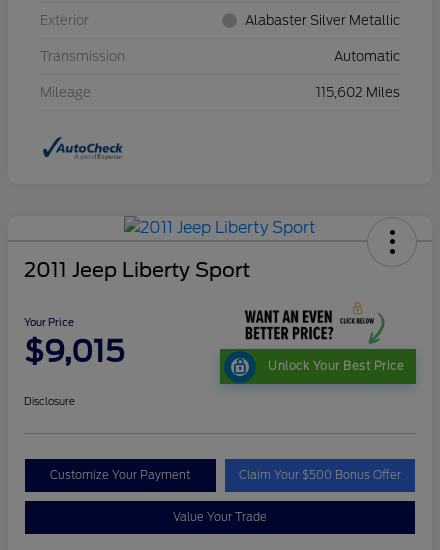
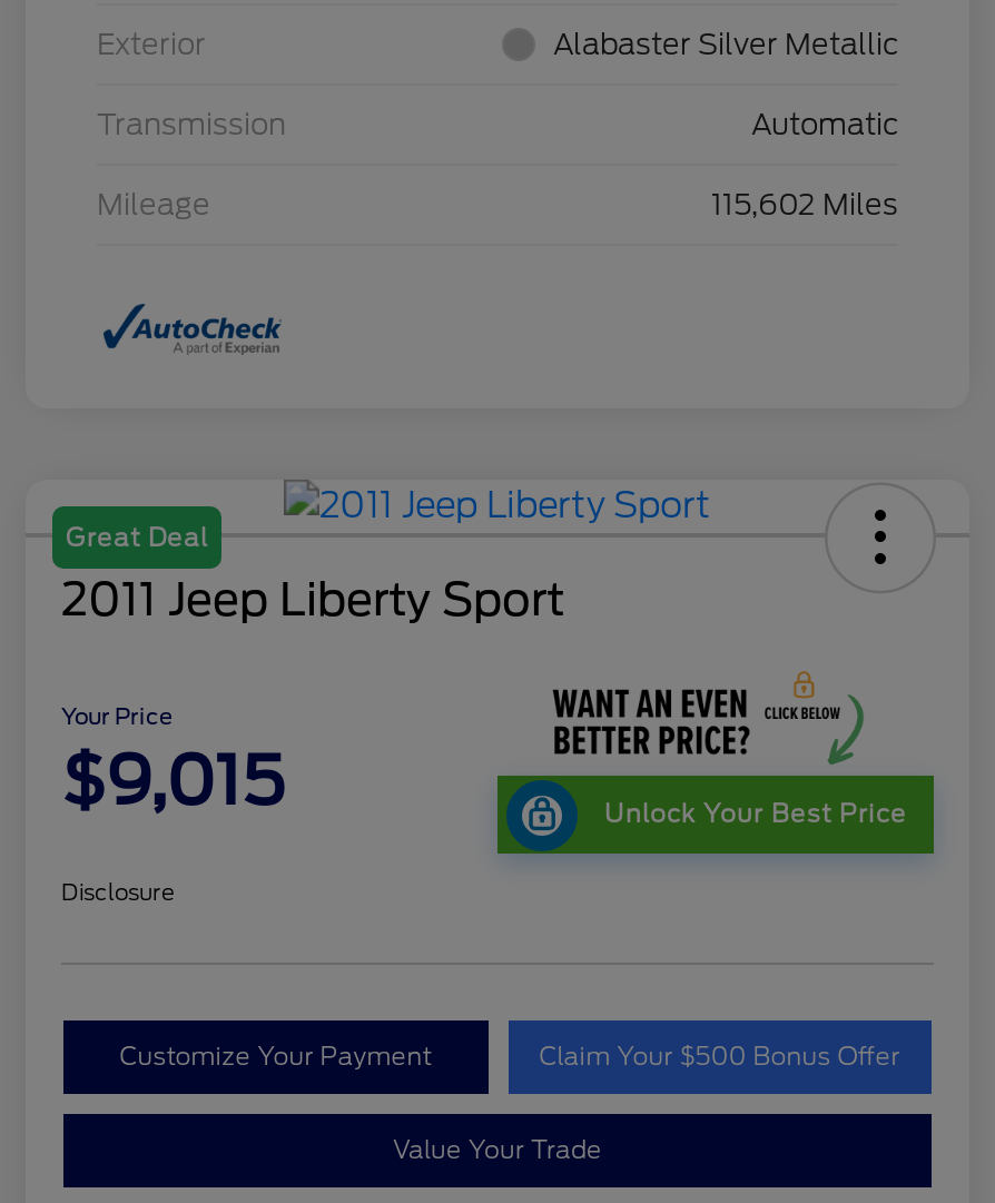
none -> [66,523,208,554] Great Deal

